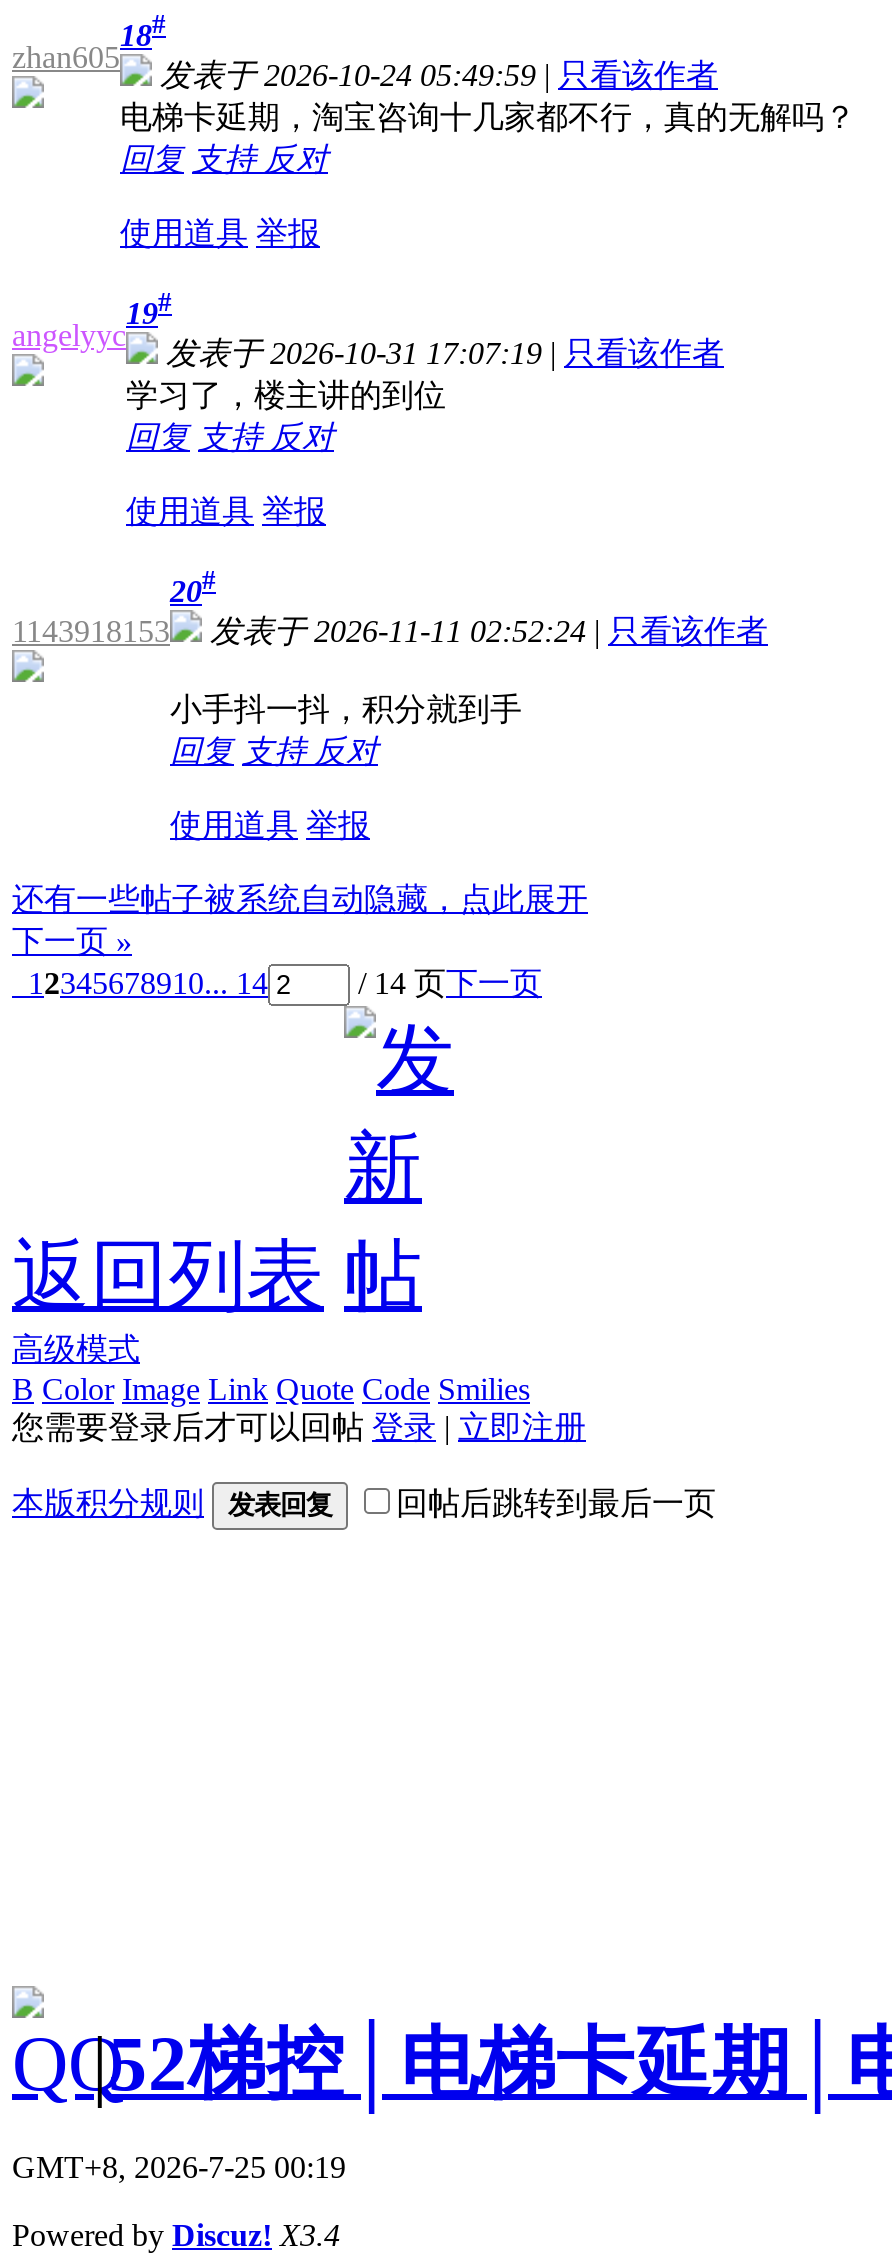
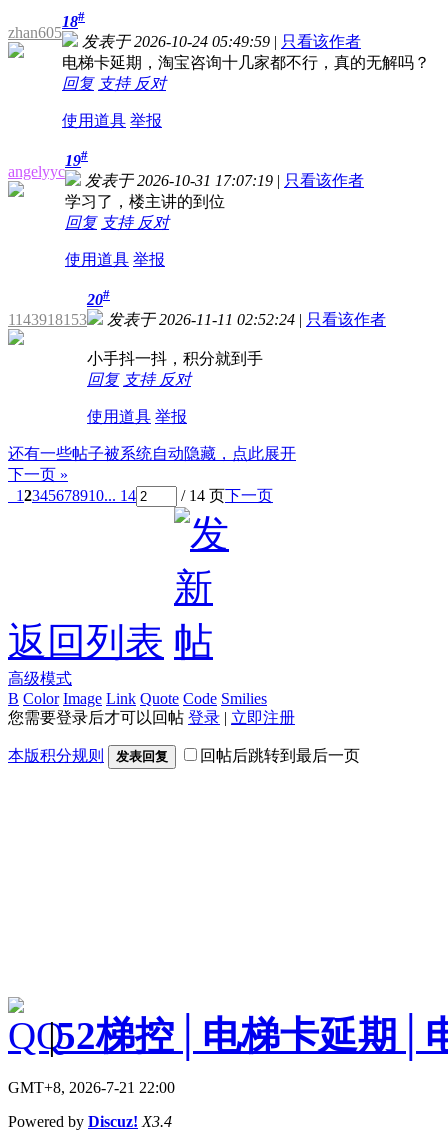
[12,2150,346,2184] GMT+8, 2026-7-25 00:19 -> [8,1079,175,1096] GMT+8, 2026-7-21 22:00

